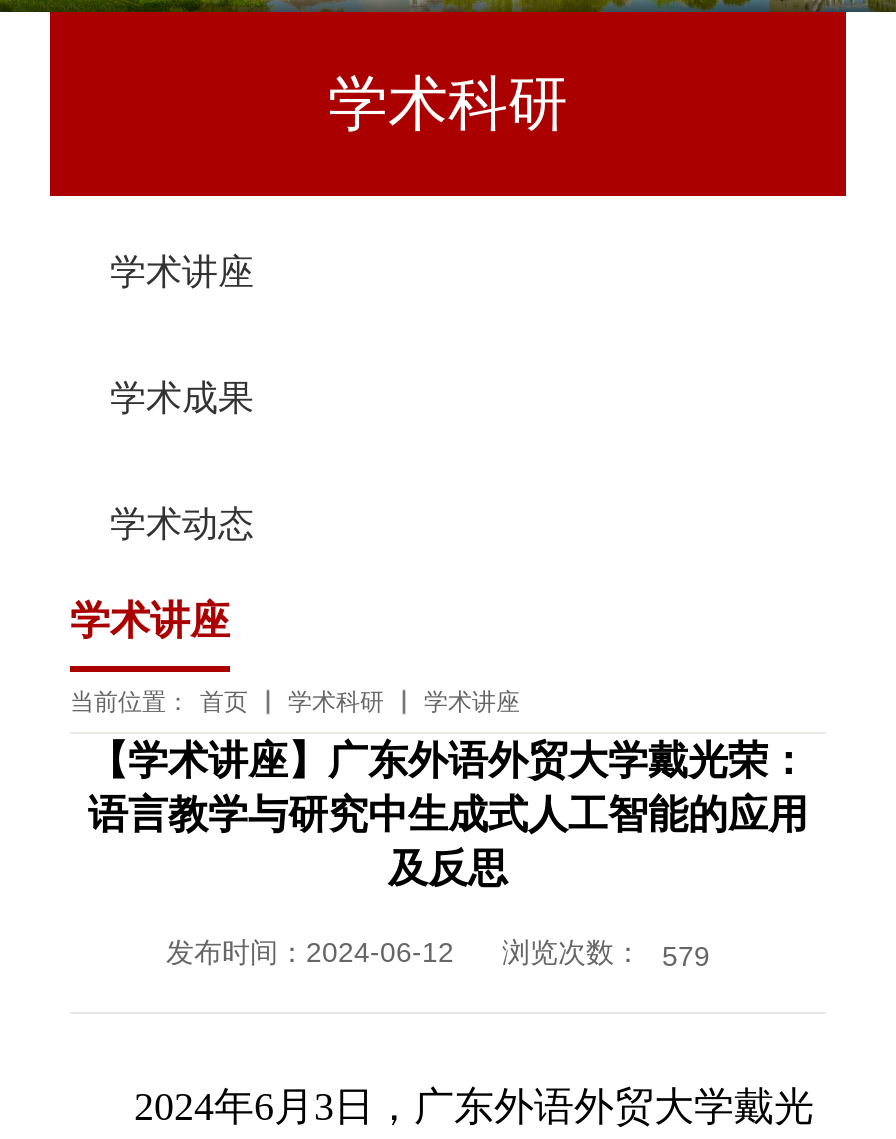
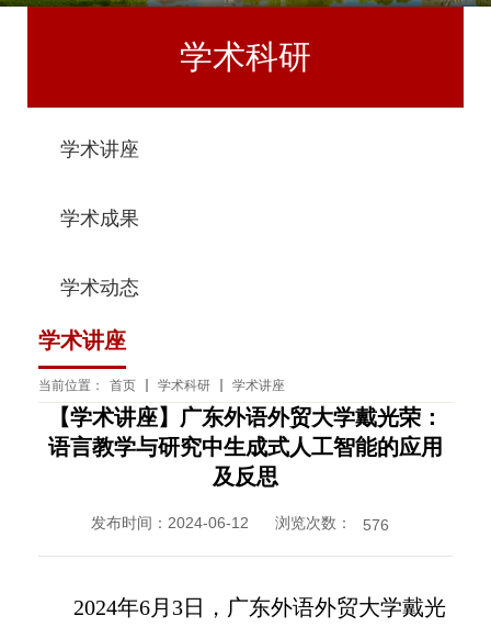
[166,937,710,972] 发布时间：2024-06-12 浏览次数： 579 -> [91,514,389,533] 发布时间：2024-06-12 浏览次数： 576

